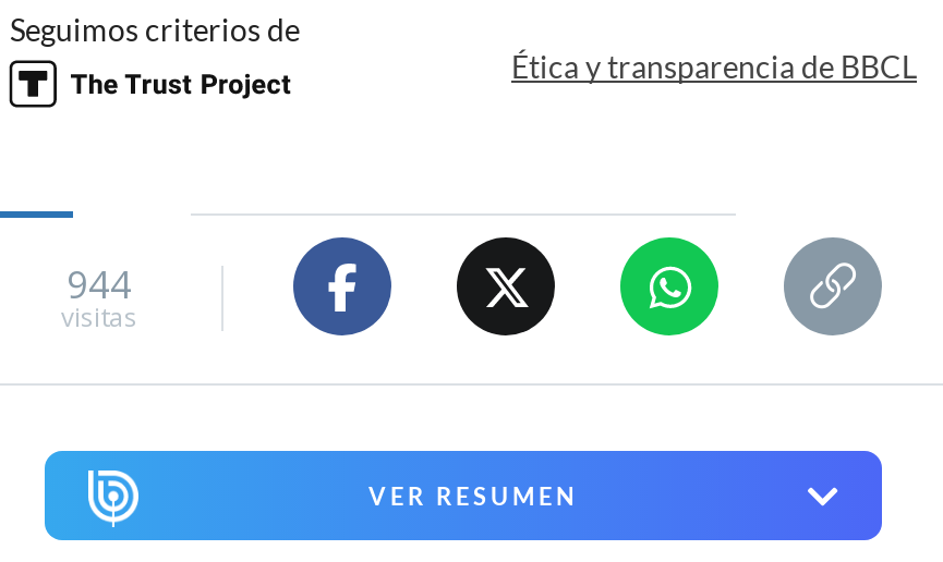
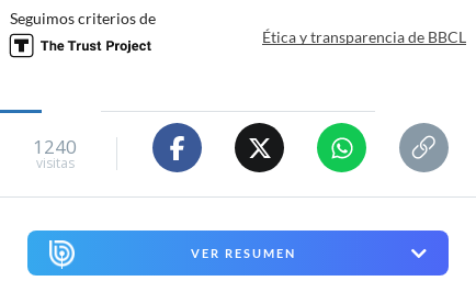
[67,259,132,309] 944 -> [33,134,77,159] 1240

